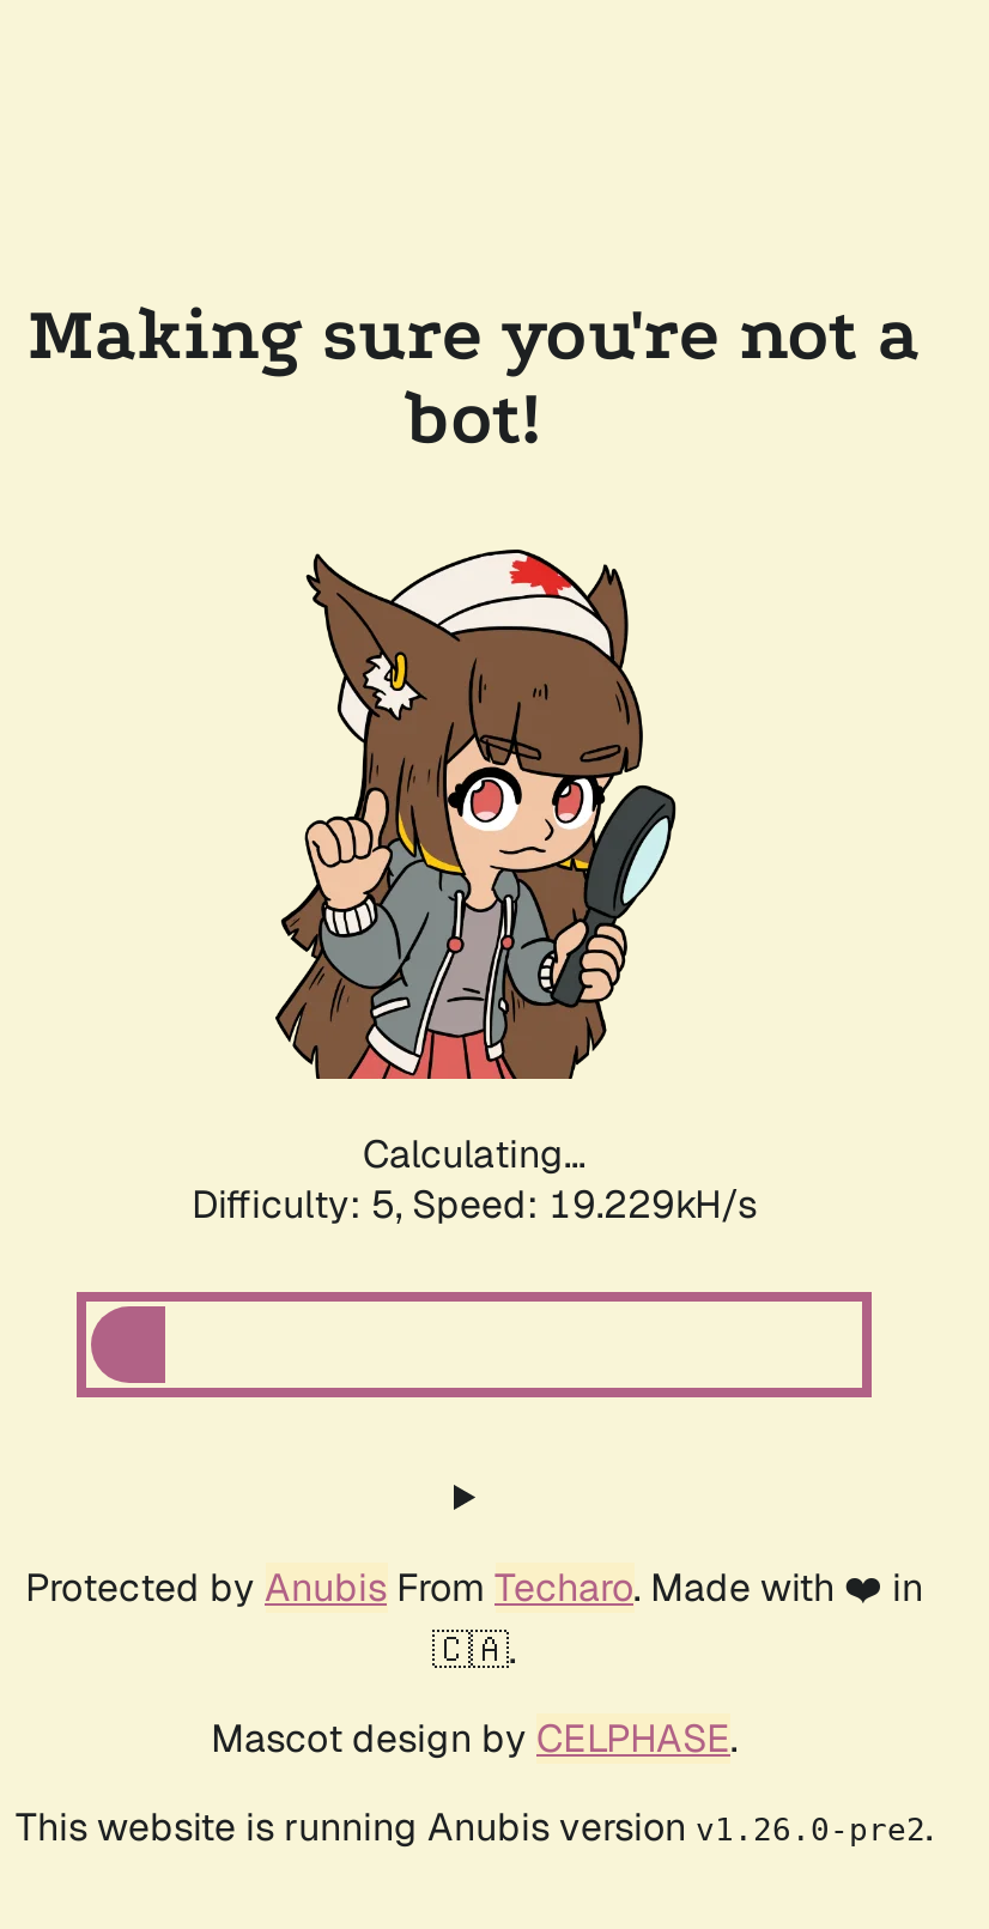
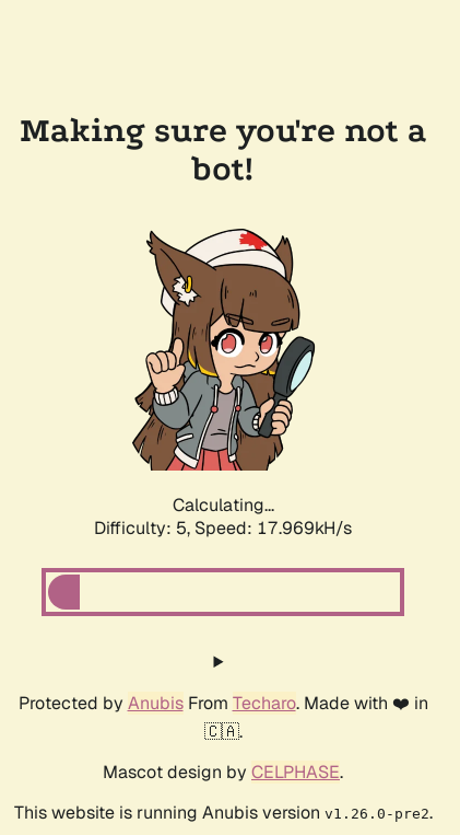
[192,1179,757,1230] Difficulty: 5, Speed: 19.229kH/s -> [94,517,352,540] Difficulty: 5, Speed: 17.969kH/s

